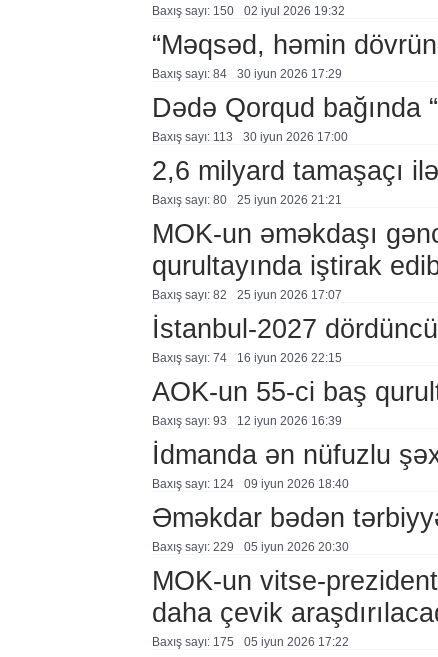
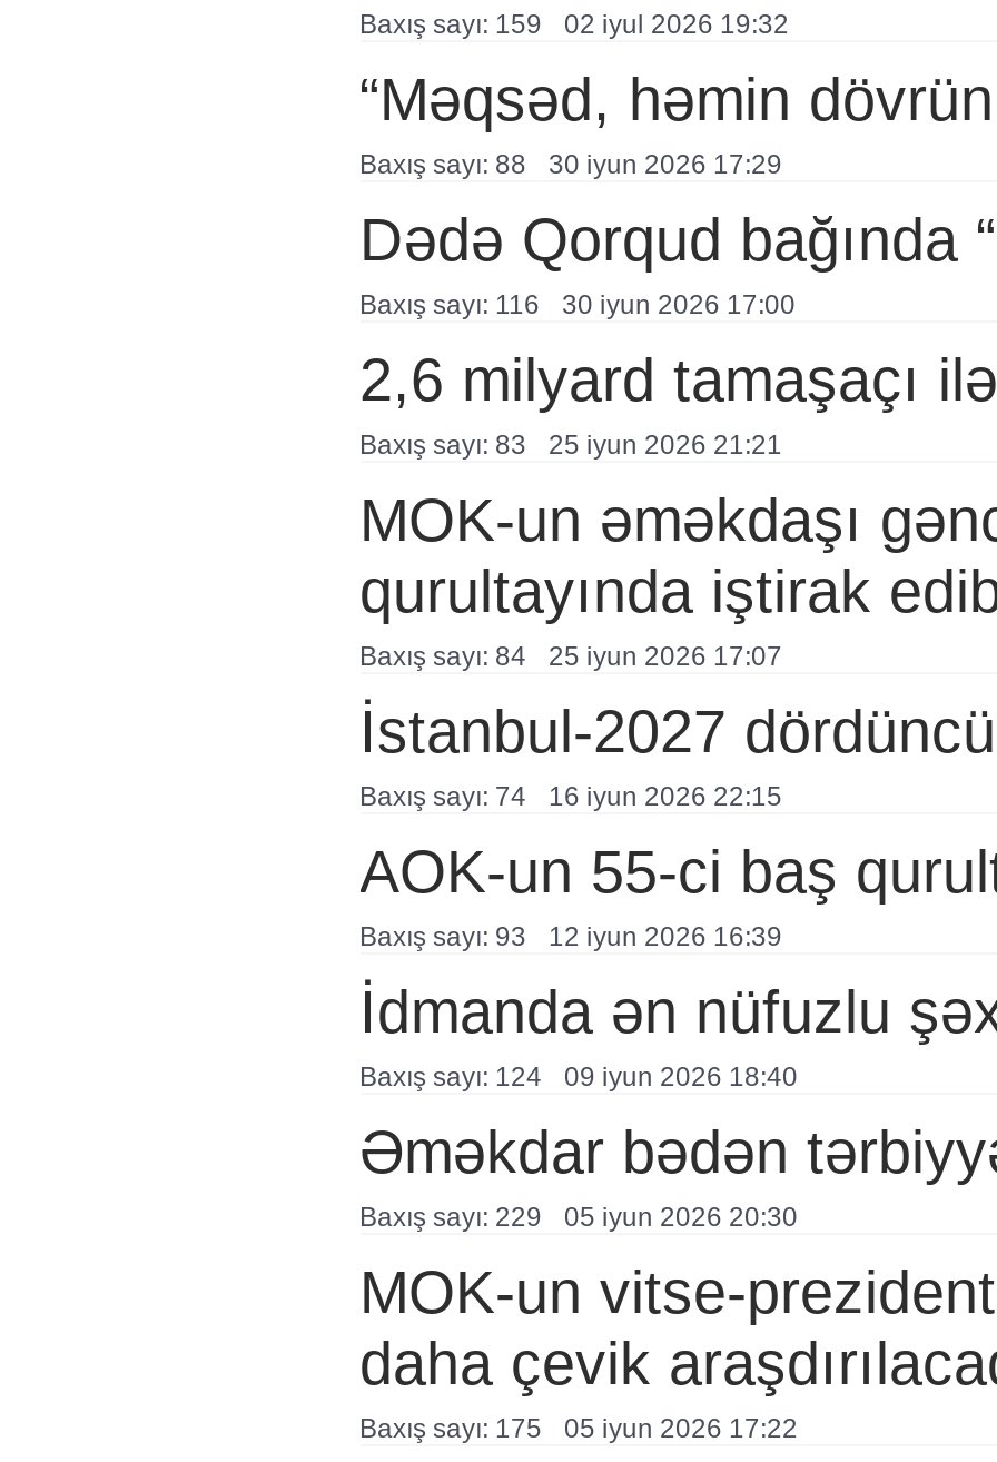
[151,4,344,18] Baxış sayı: 150 02 i̇yul 2026 19:32 -> [359,9,789,40] Baxış sayı: 159 02 i̇yul 2026 19:32
[151,67,341,81] Baxış sayı: 84 30 i̇yun 2026 17:29 -> [359,149,782,180] Baxış sayı: 88 30 i̇yun 2026 17:29
[151,130,347,144] Baxış sayı: 113 30 i̇yun 2026 17:00 -> [359,289,796,320] Baxış sayı: 116 30 i̇yun 2026 17:00
[151,193,341,207] Baxış sayı: 80 25 i̇yun 2026 21:21 -> [359,429,782,461] Baxış sayı: 83 25 i̇yun 2026 21:21
[151,288,341,302] Baxış sayı: 82 25 i̇yun 2026 17:07 -> [359,641,782,672] Baxış sayı: 84 25 i̇yun 2026 17:07

